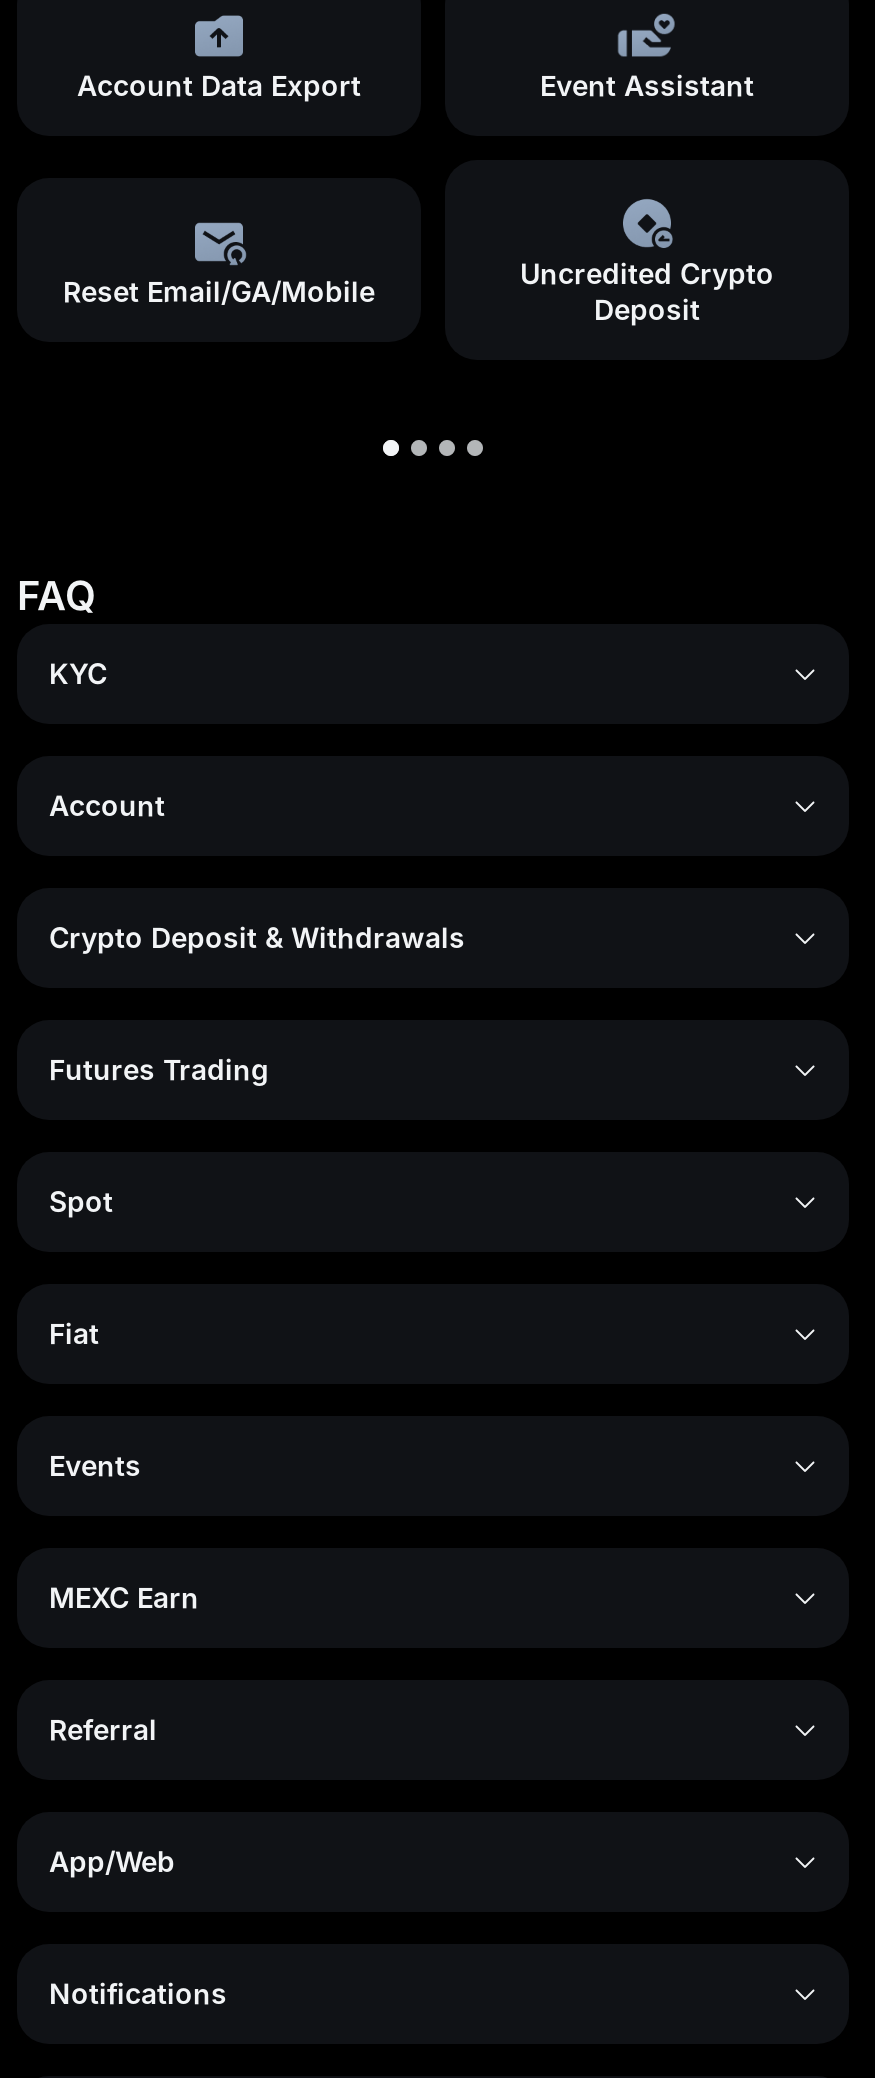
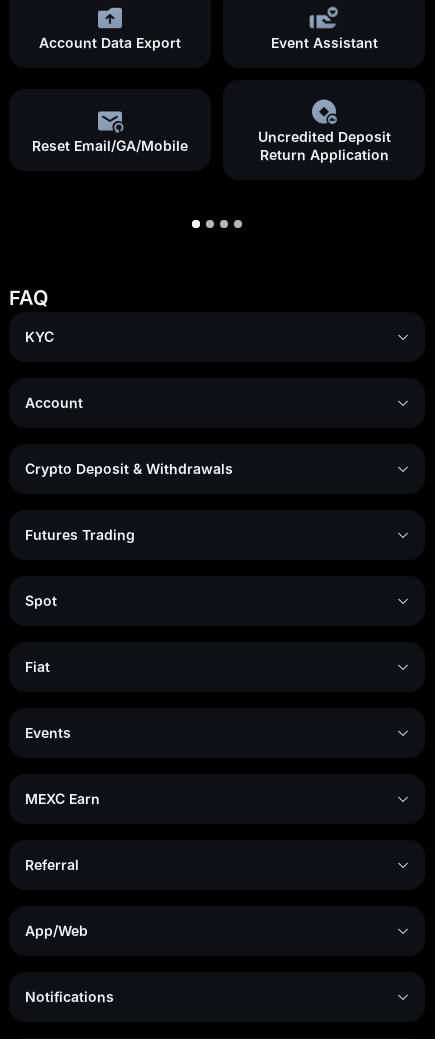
[520,256,774,326] Uncredited Crypto | Deposit -> [257,128,390,163] Uncredited Deposit | Return Application

